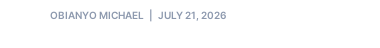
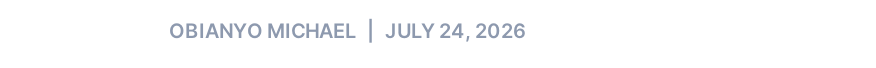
[50,9,226,21] OBIANYO MICHAEL JULY 21, 2026 -> [169,17,525,41] OBIANYO MICHAEL JULY 24, 2026

